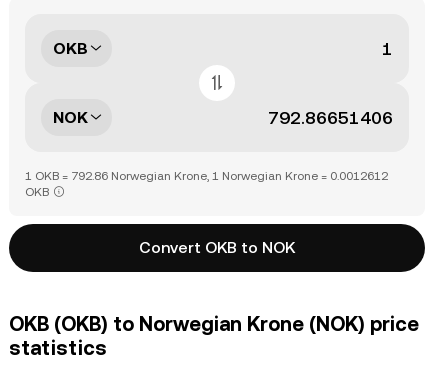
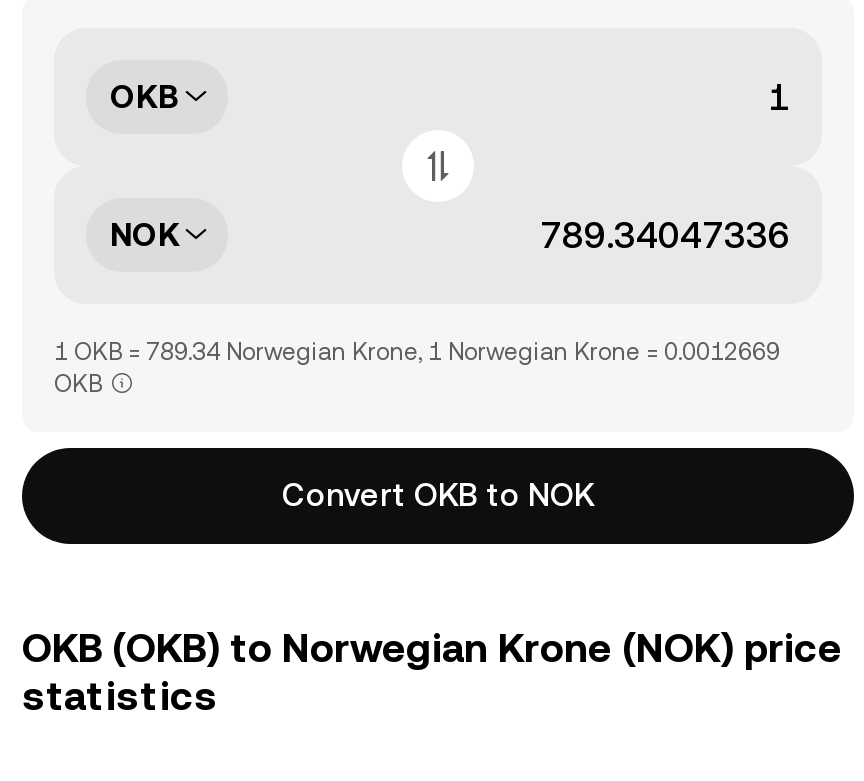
[25,169,388,183] 1 OKB = 792.86 Norwegian Krone, 1 Norwegian Krone = 0.0012612 -> [54,338,780,366] 1 OKB = 789.34 Norwegian Krone, 1 Norwegian Krone = 0.0012669

